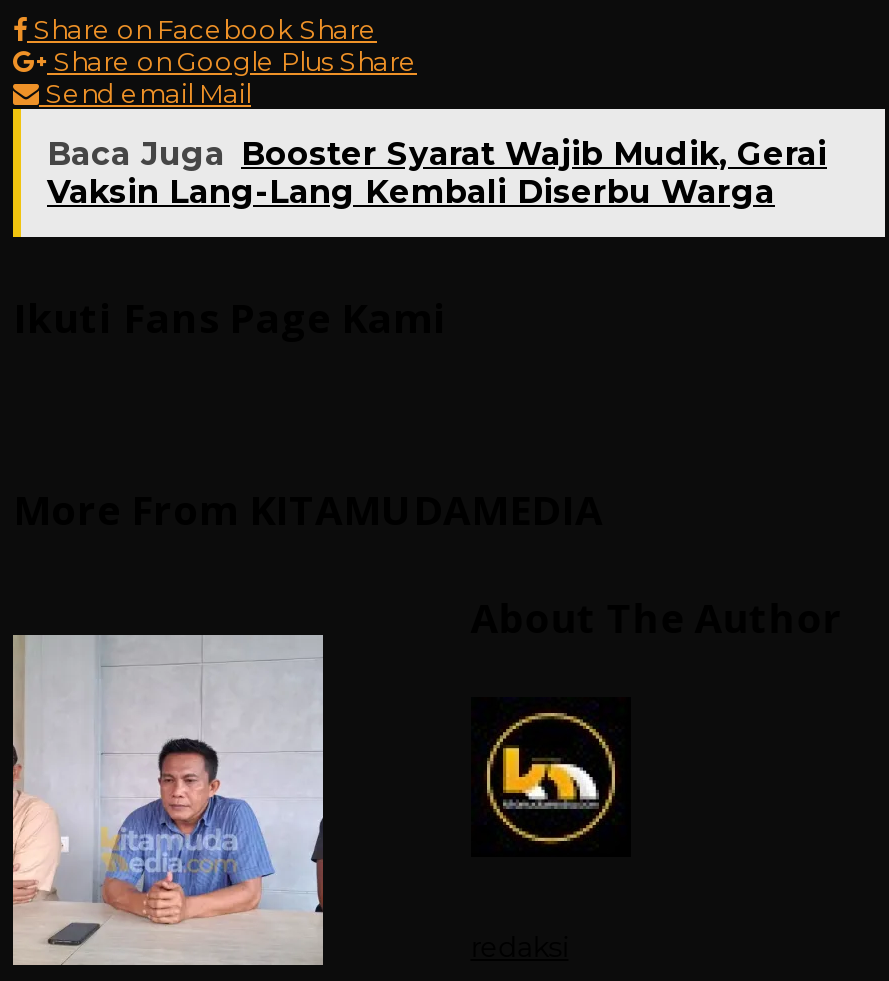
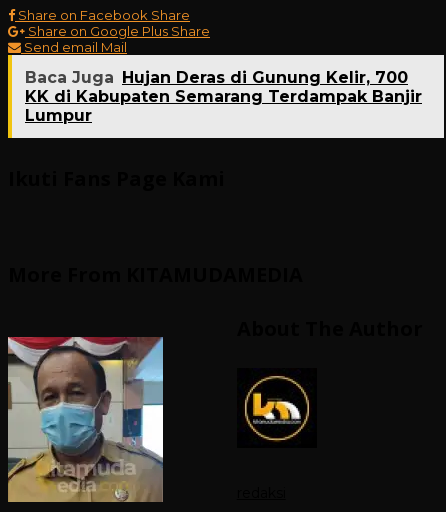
[47,135,827,211] Baca Juga Booster Syarat Wajib Mudik, Gerai | Vaksin Lang-Lang Kembali Diserbu Warga -> [25,68,422,125] Baca Juga Hujan Deras di Gunung Kelir, 700 | KK di Kabupaten Semarang Terdampak Banjir | Lumpur
[11,633,323,967] [image] -> [7,336,164,503] [image]

